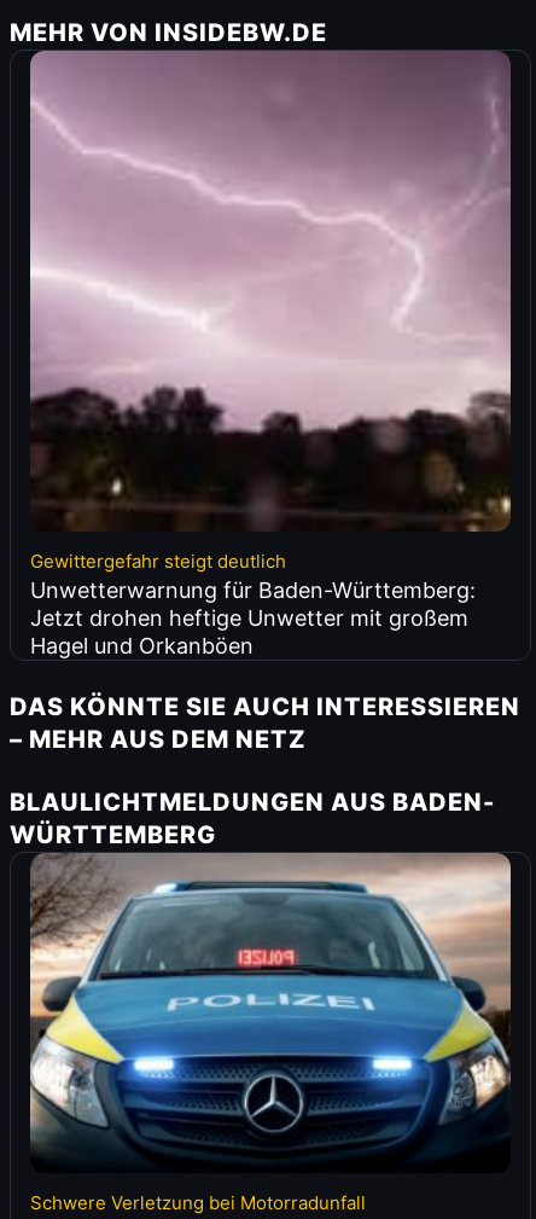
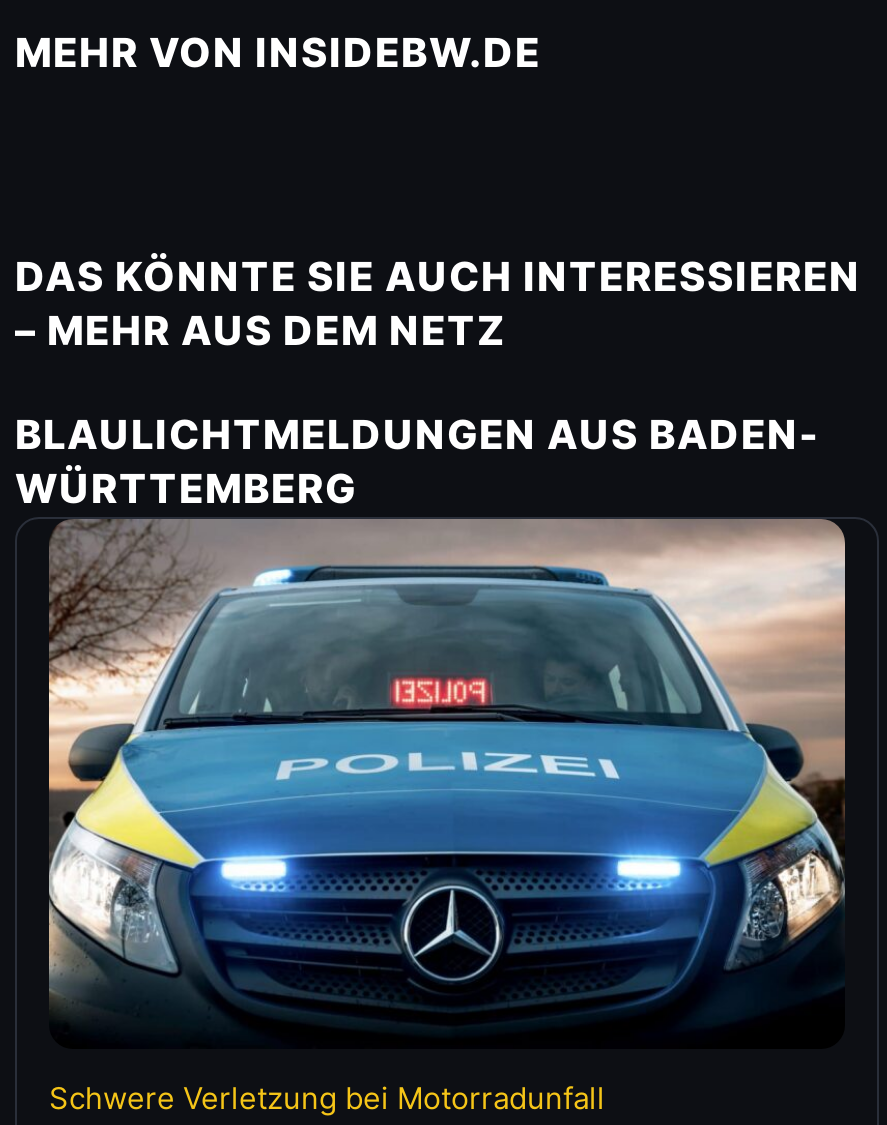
[29,50,512,659] [image] | Gewittergefahr steigt deutlich | Unwetterwarnung für Baden-Württemberg: | Jetzt drohen heftige Unwetter mit großem | Hagel und Orkanböen -> none

